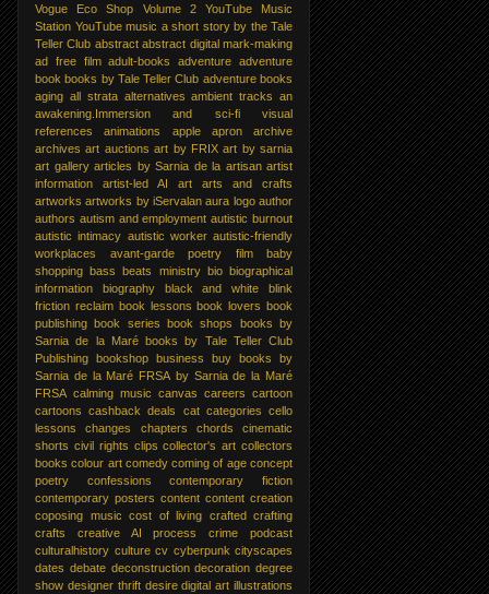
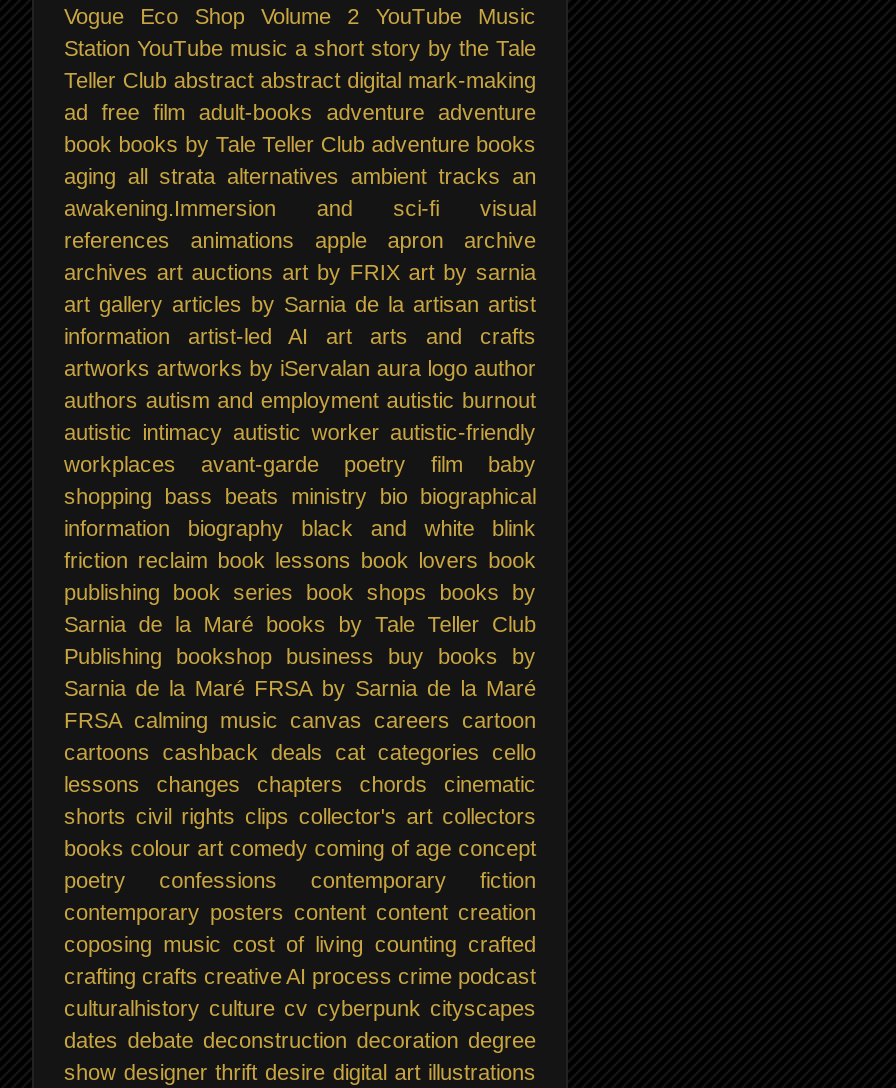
[35,509,293,540] coposing music cost of living crafted crafting | crafts | creative AI process | crime podcast -> [64,932,536,988] coposing music cost of living counting crafted | crafting crafts creative AI process crime podcast

